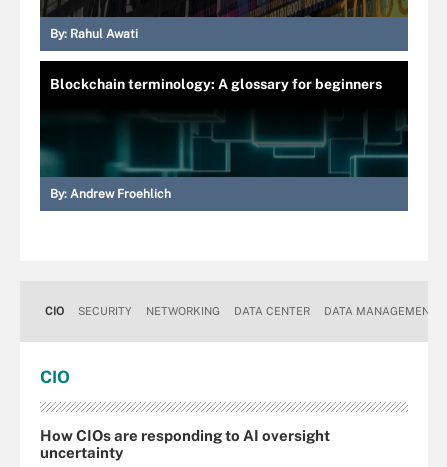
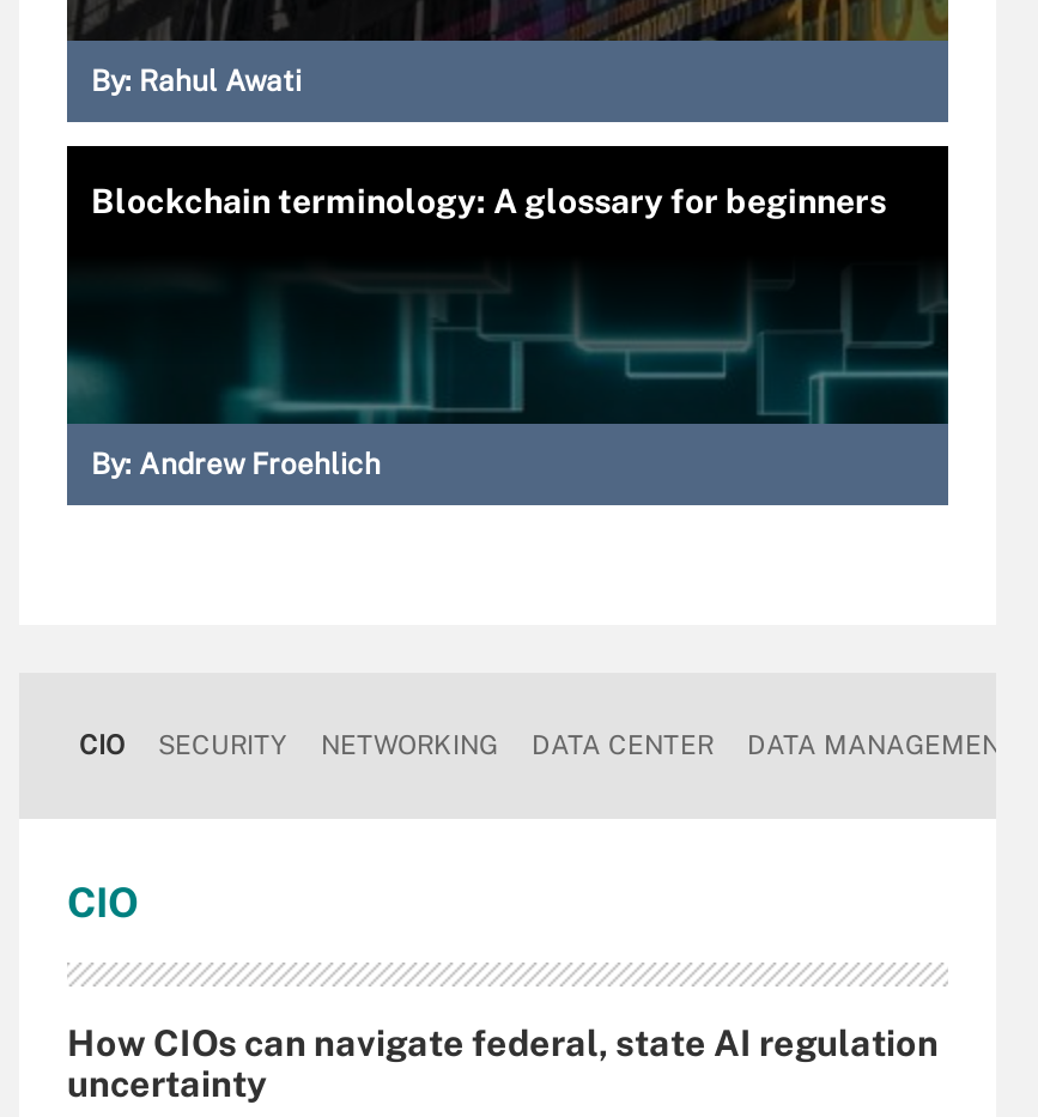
[40,426,330,443] How CIOs are responding to AI oversight -> [67,1021,939,1062] How CIOs can navigate federal, state AI regulation

